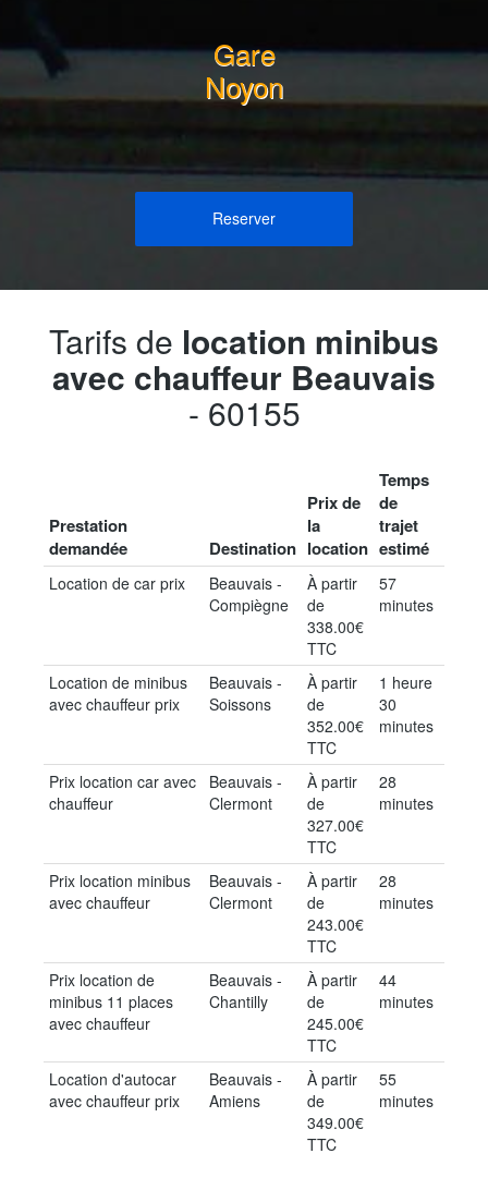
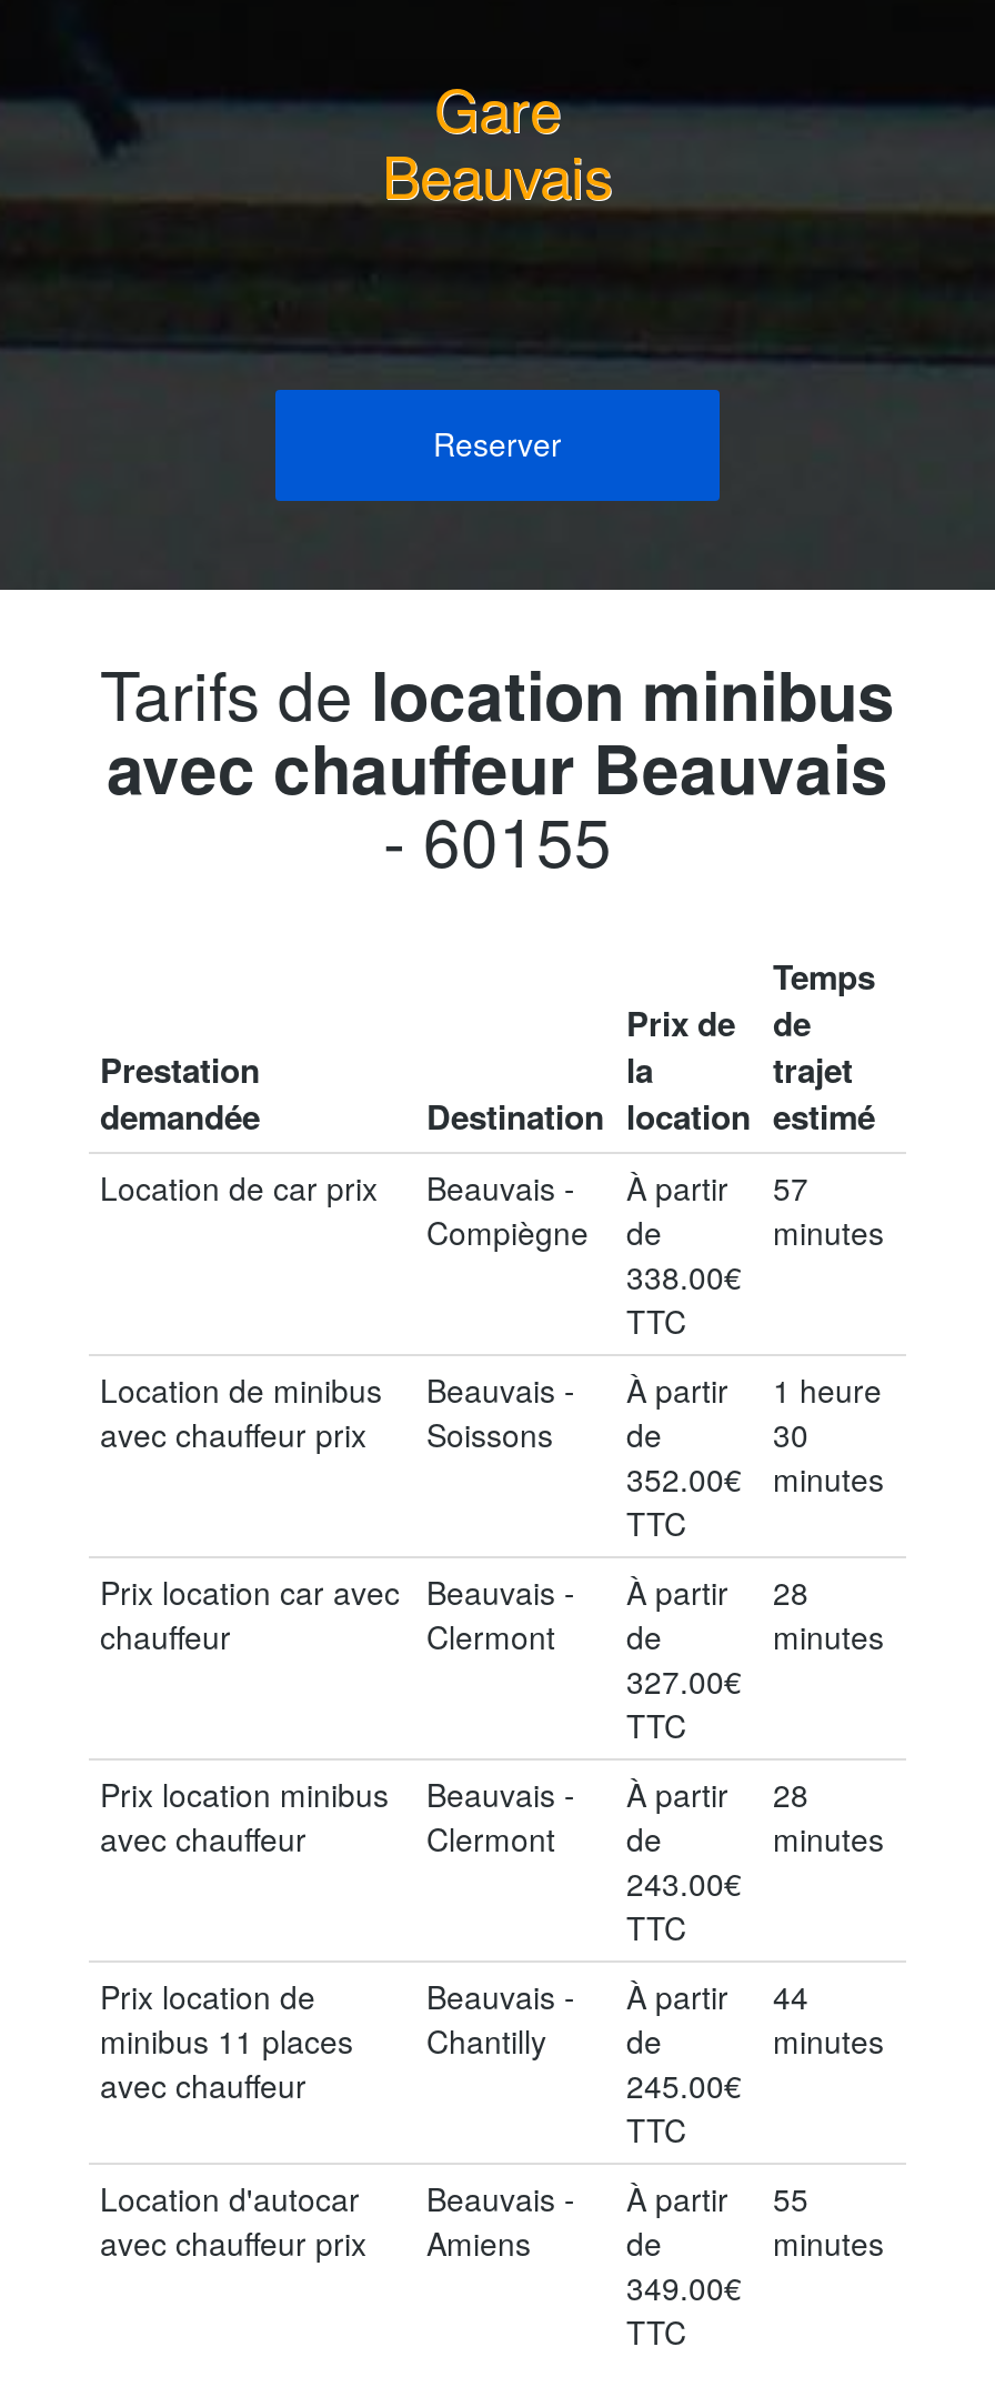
[205,66,283,106] Noyon -> [382,133,613,215] Beauvais

